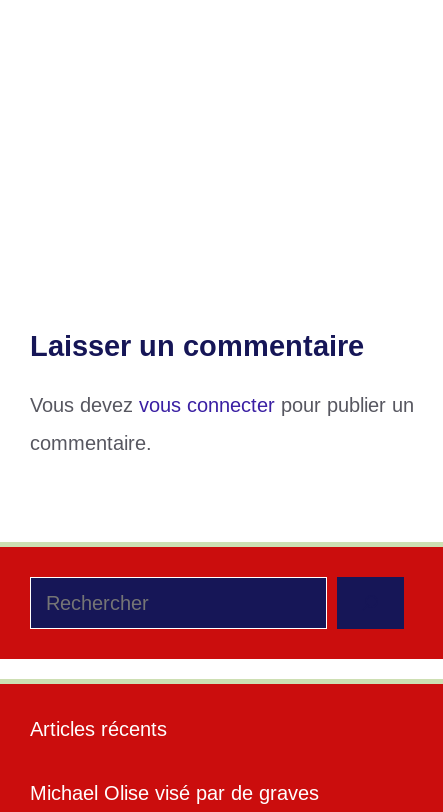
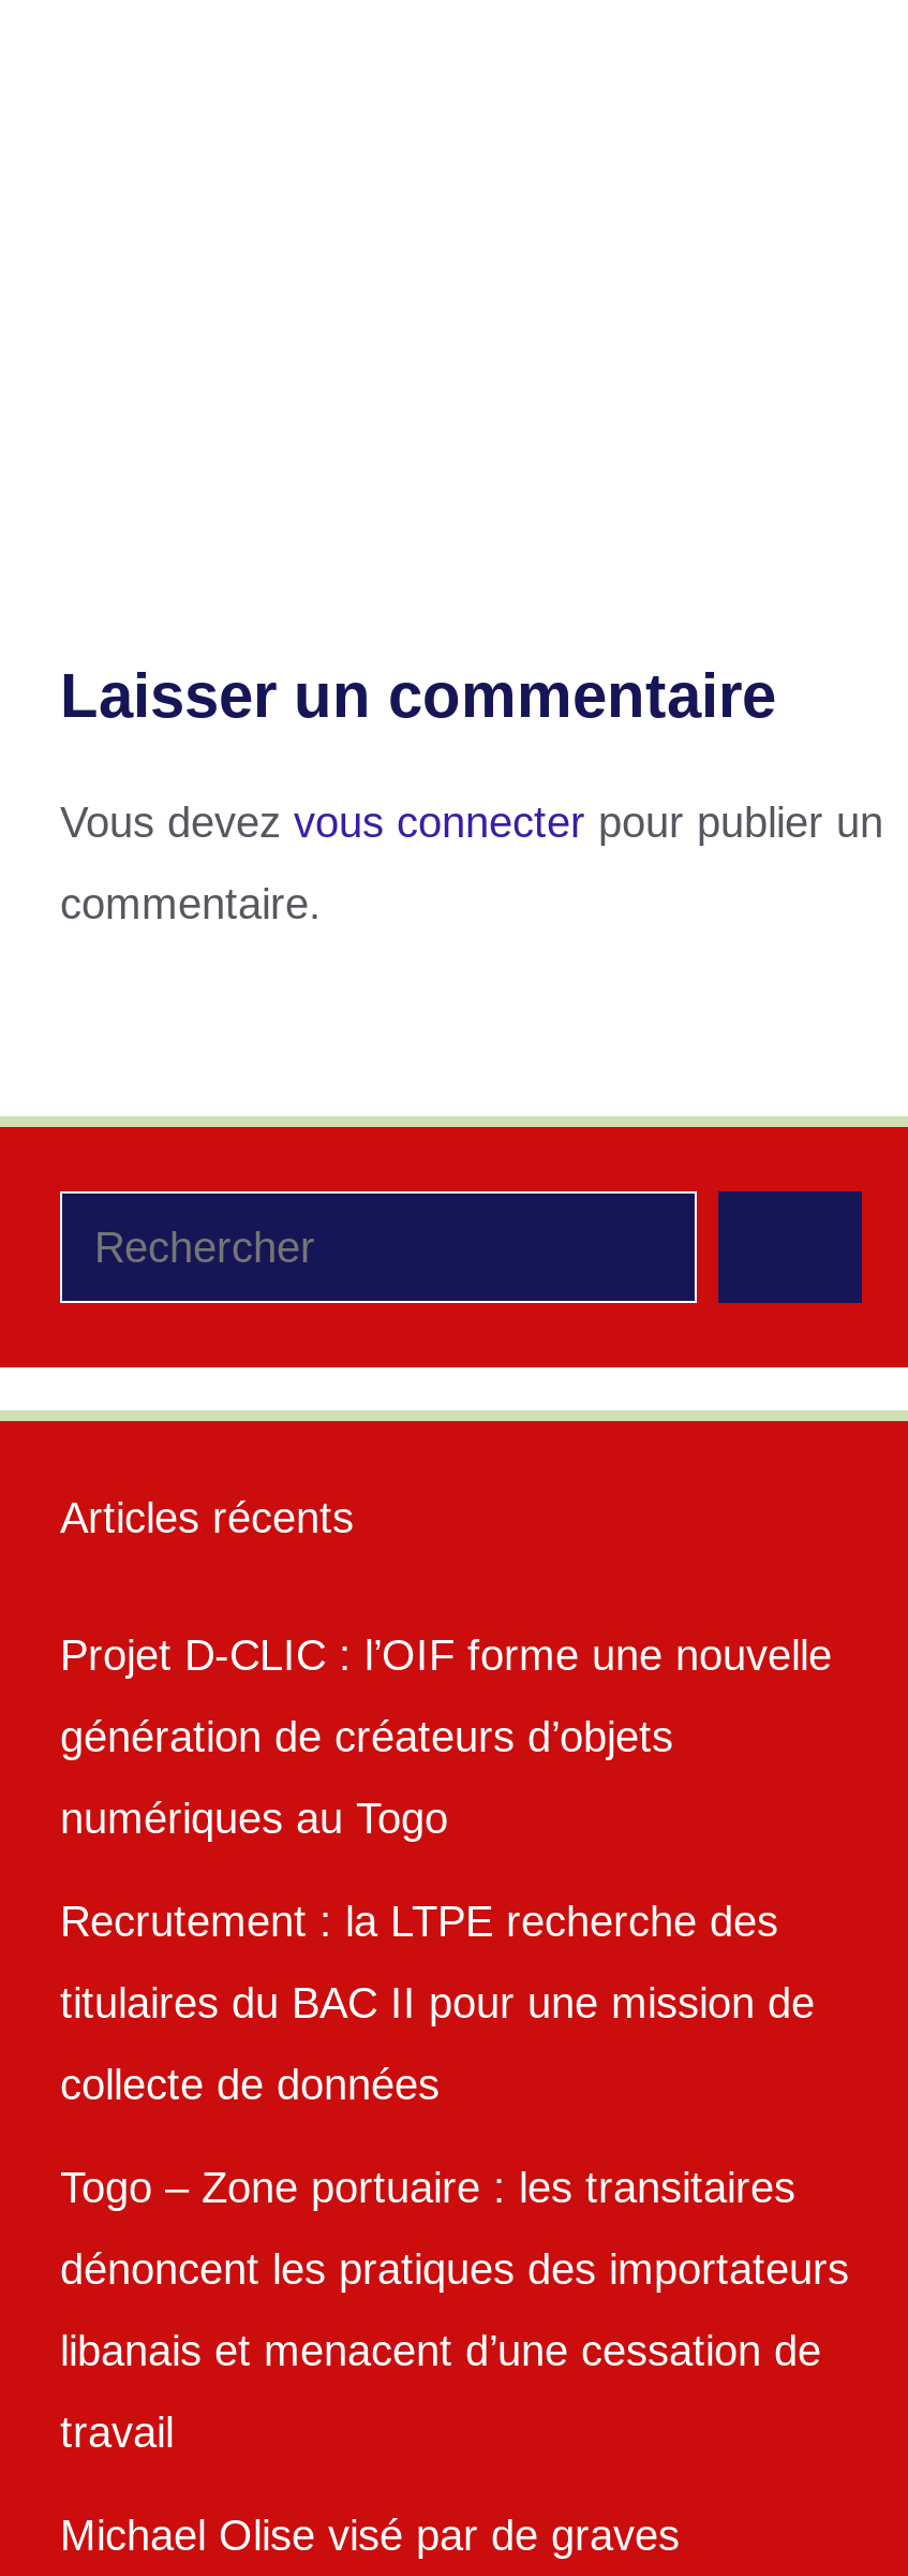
none -> [60,1630,849,2455] Projet D-CLIC : l’OIF forme une nouvelle | génération de créateurs d’objets | numériques au Togo | Recrutement : la LTPE recherche des | titulaires du BAC II pour une mission de | collecte de données | Togo – Zone portuaire : les transitaires | dénoncent les pratiques des importateurs | libanais et menacent d’une cessation de | travail

